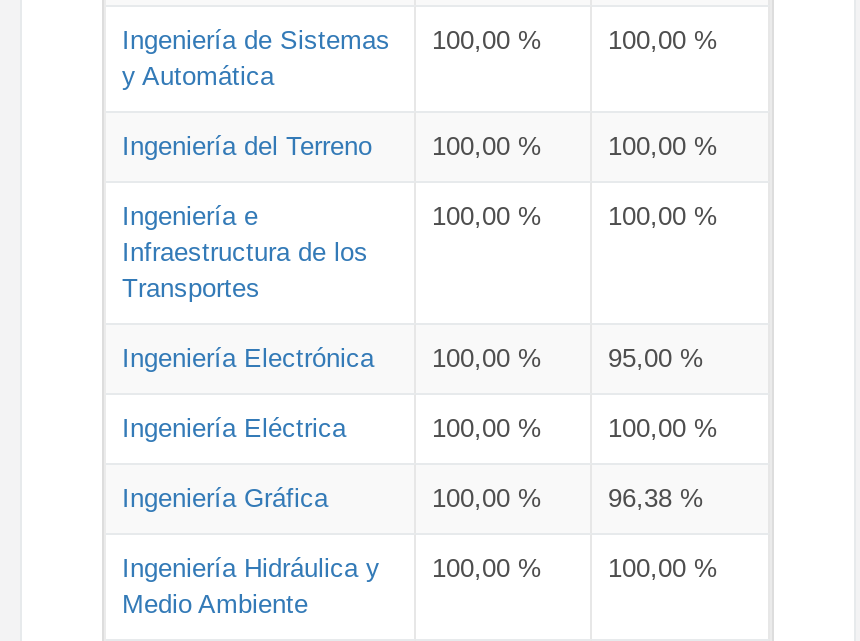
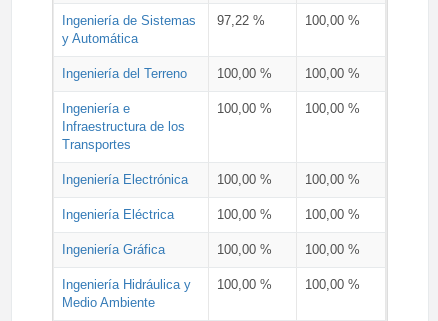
[122,24,542,54] Ingeniería de Sistemas 100,00 % -> [62,12,265,27] Ingeniería de Sistemas 97,22 %
[608,342,704,372] 95,00 % -> [305,171,360,186] 100,00 %
[608,482,704,512] 96,38 % -> [305,241,360,256] 100,00 %

